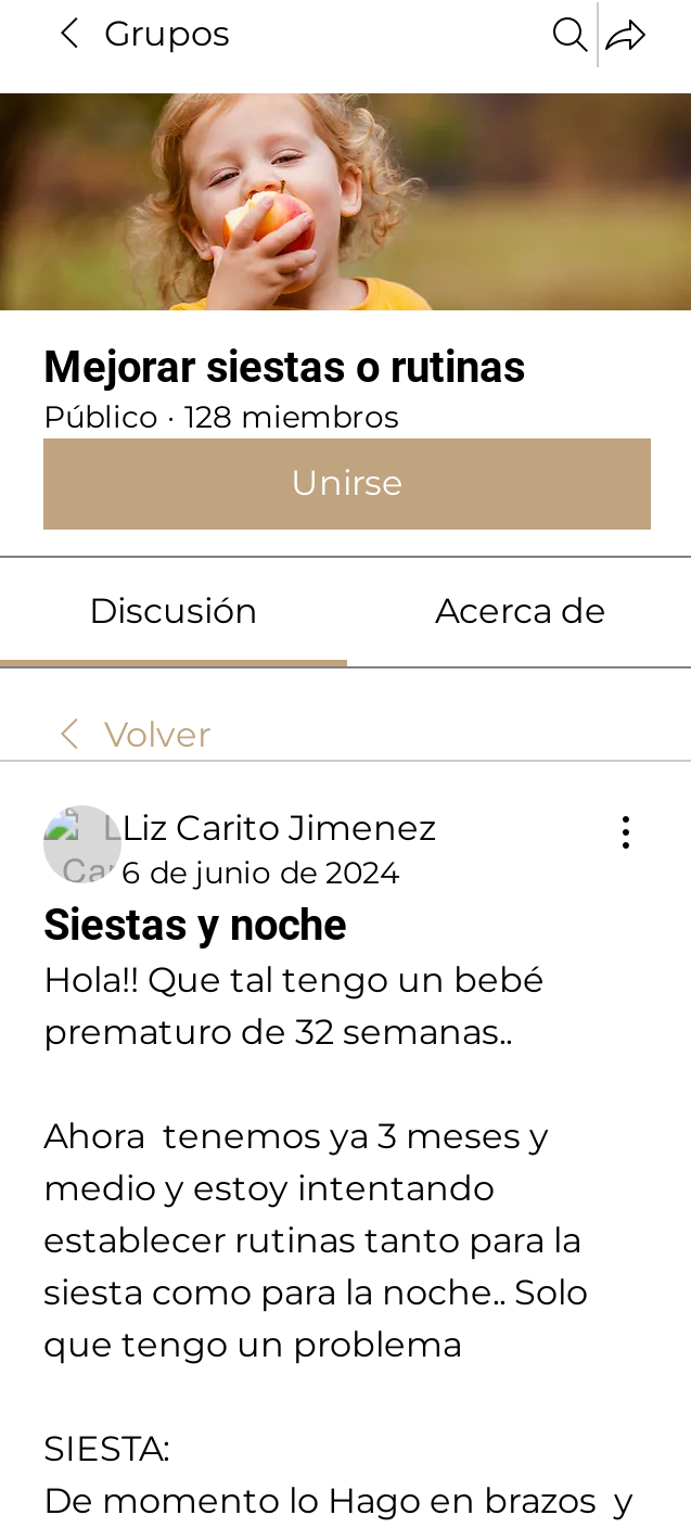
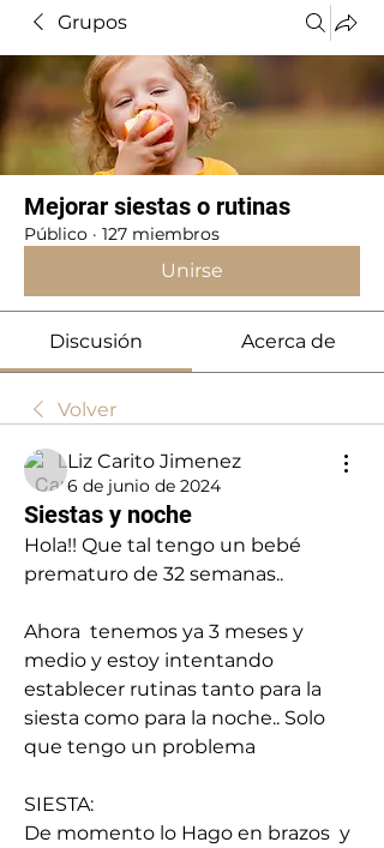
[43,397,399,436] Público · 128 miembros -> [24,223,220,245] Público · 127 miembros

